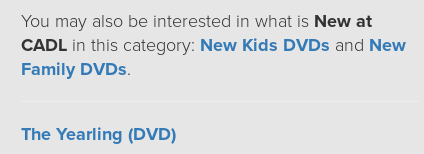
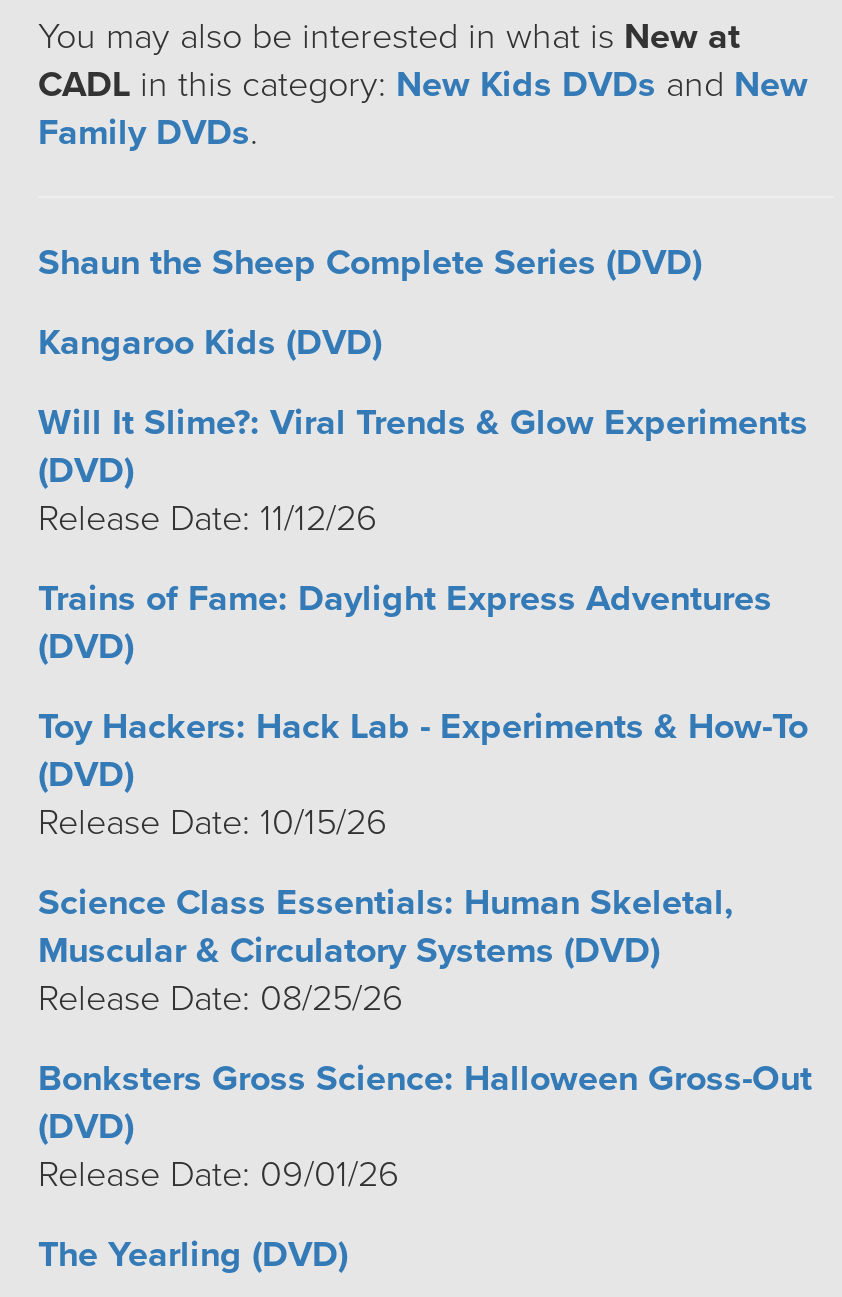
none -> [38,240,812,1196] Shaun the Sheep Complete Series (DVD) | Kangaroo Kids (DVD) | Will It Slime?: Viral Trends & Glow Experiments | (DVD) | Release Date: 11/12/26 | Trains of Fame: Daylight Express Adventures | (DVD) | Toy Hackers: Hack Lab - Experiments & How-To | (DVD) | Release Date: 10/15/26 | Science Class Essentials: Human Skeletal, | Muscular & Circulatory Systems (DVD) | Release Date: 08/25/26 | Bonksters Gross Science: Halloween Gross-Out | (DVD) | Release Date: 09/01/26

